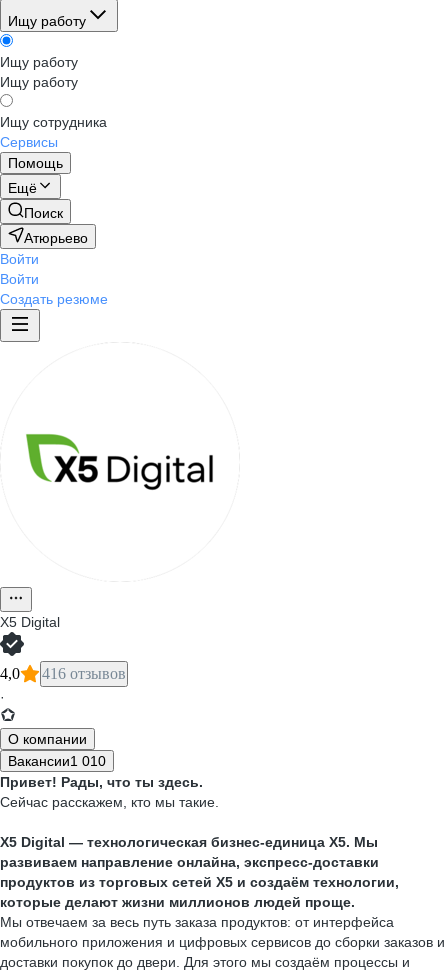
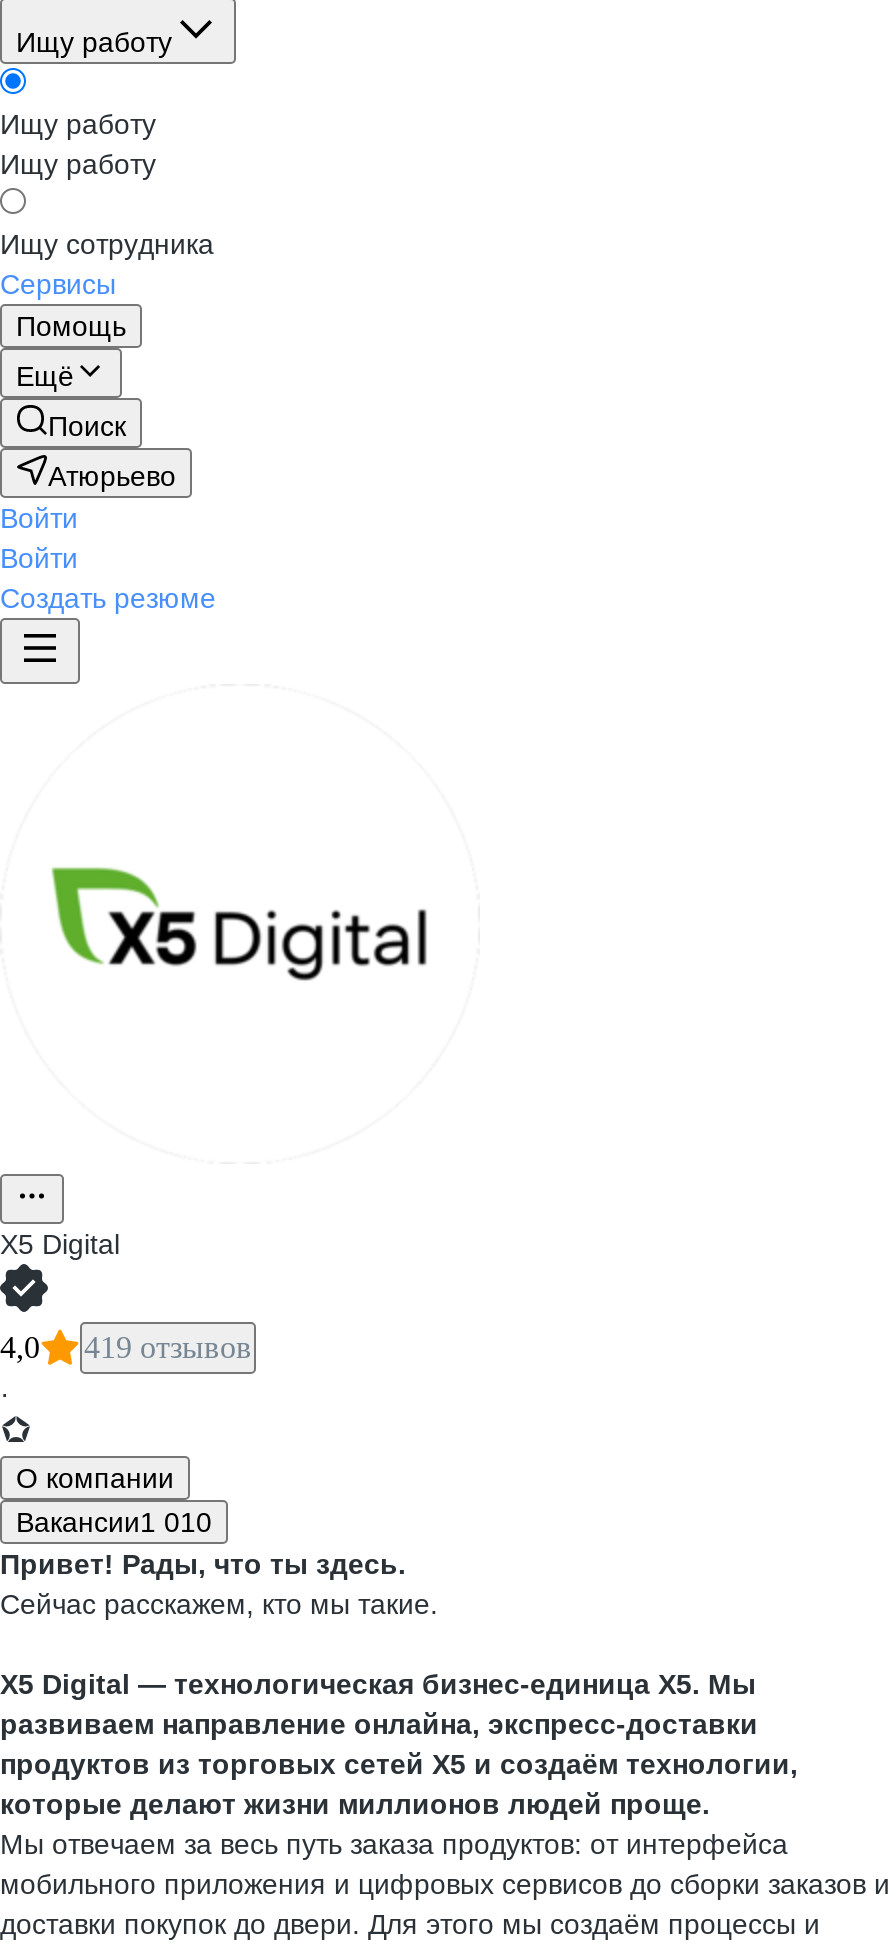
[0,665,126,682] 4,0 416 отзывов -> [0,1330,252,1364] 4,0 419 отзывов

